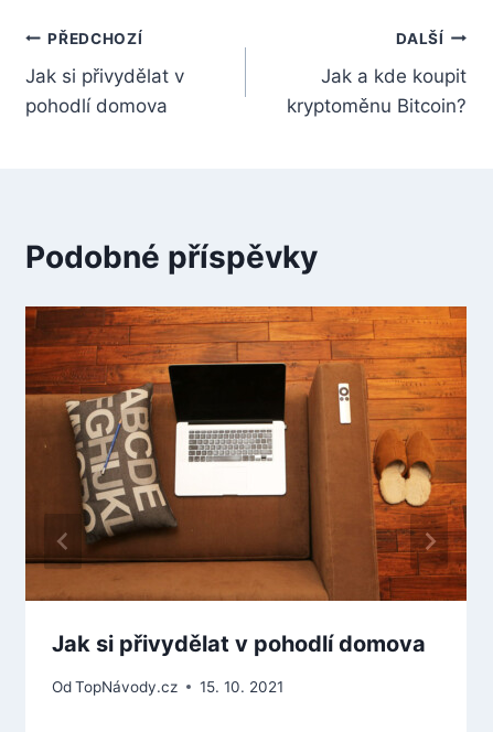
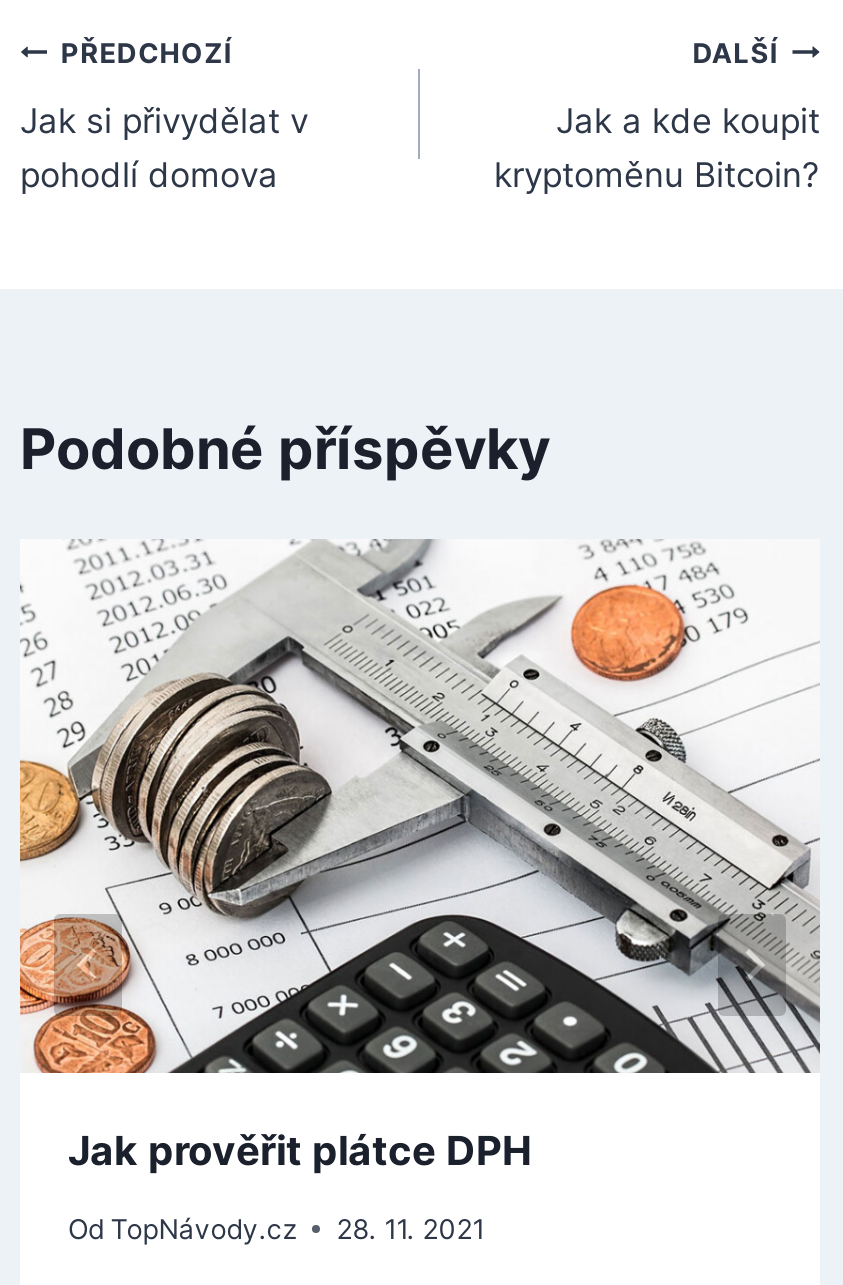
[24,305,468,657] [image] | Jak si přivydělat v pohodlí domova -> [18,539,822,1175] [image] | Jak prověřit plátce DPH
[52,677,284,695] Od TopNávody.cz 15. 10. 2021 -> [68,1212,484,1244] Od TopNávody.cz 28. 11. 2021

